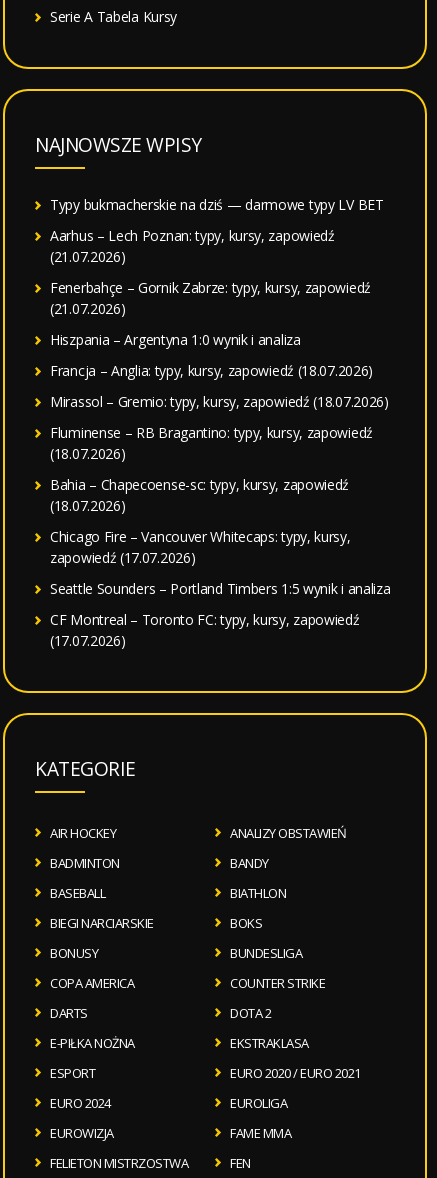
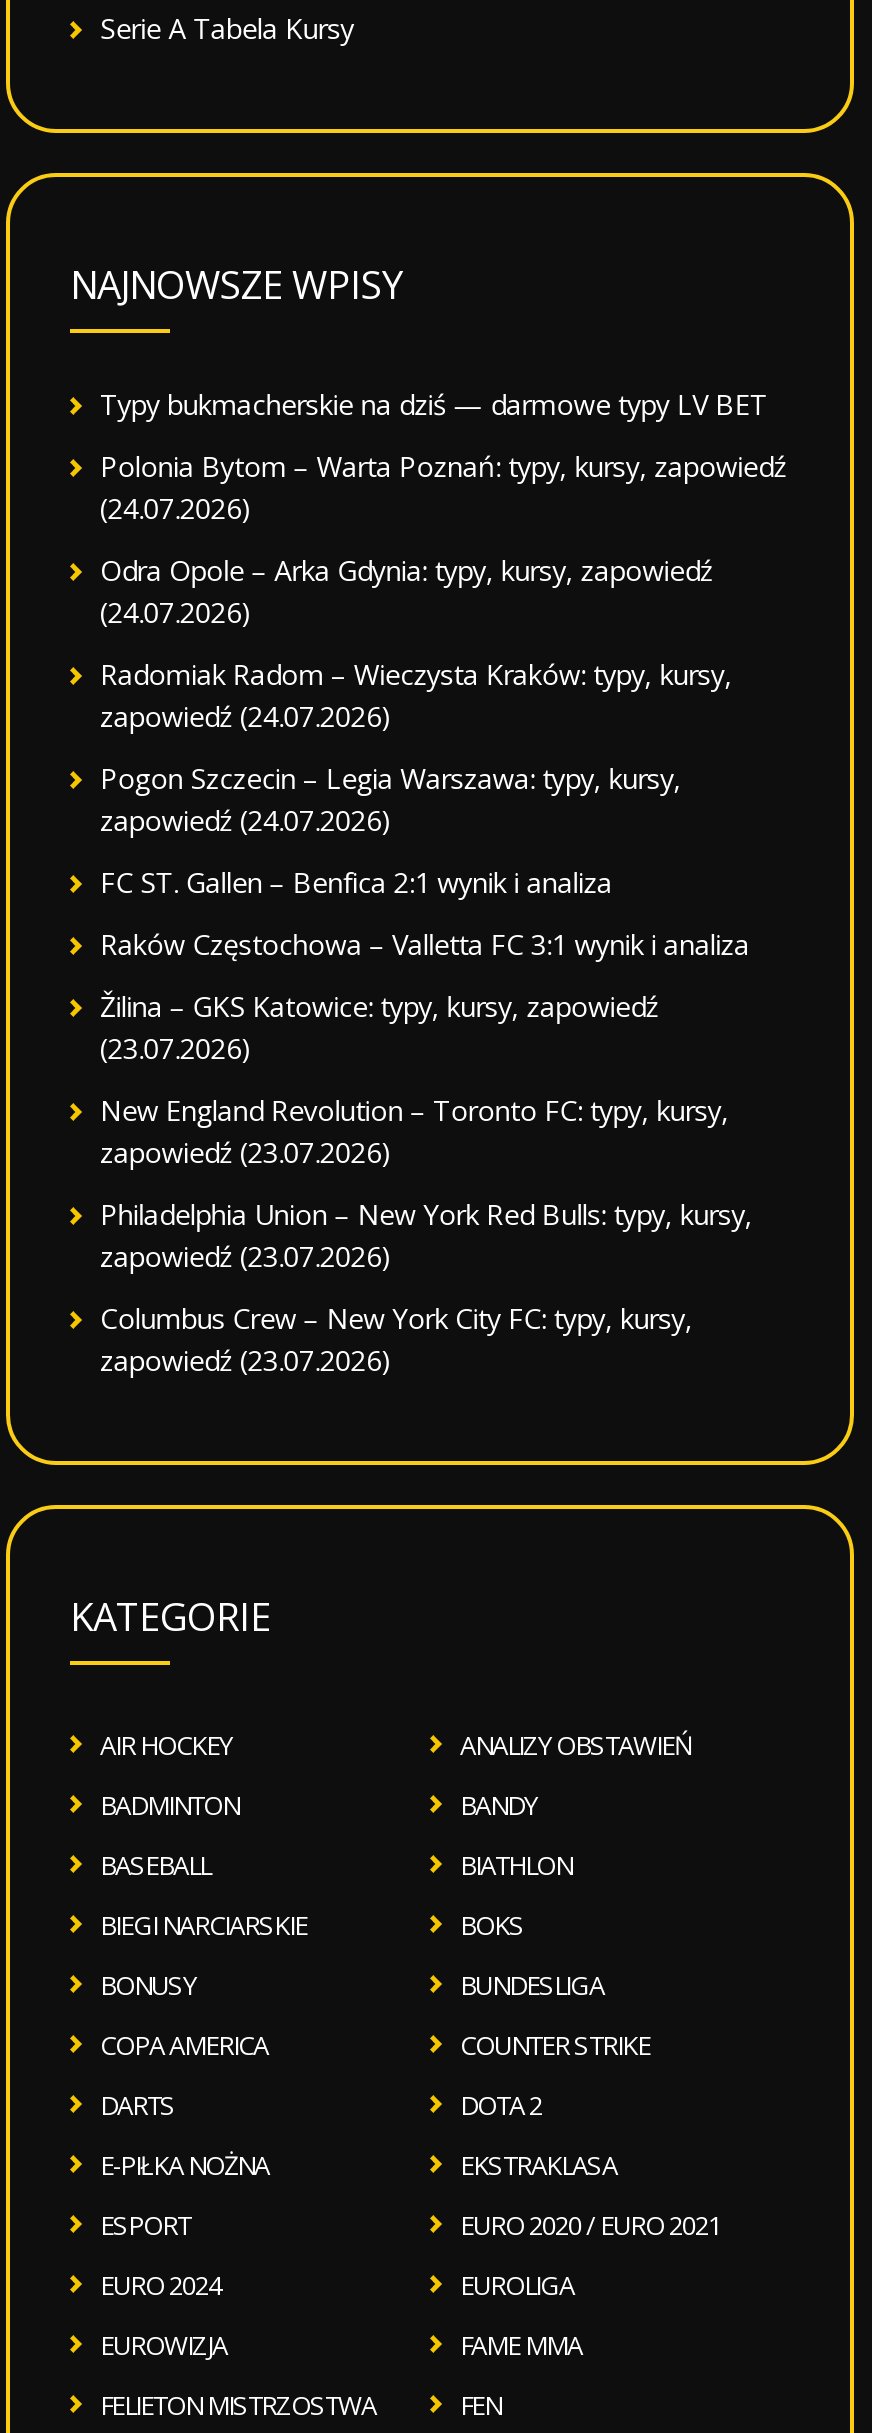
[50,226,335,266] Aarhus – Lech Poznan: typy, kursy, zapowiedź | (21.07.2026) -> [100,447,787,527] Polonia Bytom – Warta Poznań: typy, kursy, zapowiedź | (24.07.2026)
[50,278,371,318] Fenerbahçe – Gornik Zabrze: typy, kursy, zapowiedź | (21.07.2026) -> [100,551,713,631] Odra Opole – Arka Gdynia: typy, kursy, zapowiedź | (24.07.2026)
[50,330,301,349] Hiszpania – Argentyna 1:0 wynik i analiza -> [100,655,732,735] Radomiak Radom – Wieczysta Kraków: typy, kursy, | zapowiedź (24.07.2026)
[50,361,373,380] Francja – Anglia: typy, kursy, zapowiedź (18.07.2026) -> [100,759,681,839] Pogon Szczecin – Legia Warszawa: typy, kursy, | zapowiedź (24.07.2026)
[50,392,389,411] Mirassol – Gremio: typy, kursy, zapowiedź (18.07.2026) -> [100,863,612,901] FC ST. Gallen – Benfica 2:1 wynik i analiza
[50,423,373,463] Fluminense – RB Bragantino: typy, kursy, zapowiedź | (18.07.2026) -> [100,925,749,963] Raków Częstochowa – Valletta FC 3:1 wynik i analiza
[50,475,349,515] Bahia – Chapecoense-sc: typy, kursy, zapowiedź | (18.07.2026) -> [100,987,659,1067] Žilina – GKS Katowice: typy, kursy, zapowiedź | (23.07.2026)
[50,527,351,567] Chicago Fire – Vancouver Whitecaps: typy, kursy, | zapowiedź (17.07.2026) -> [100,1091,729,1171] New England Revolution – Toronto FC: typy, kursy, | zapowiedź (23.07.2026)
[50,579,390,598] Seattle Sounders – Portland Timbers 1:5 wynik i analiza -> [100,1195,752,1275] Philadelphia Union – New York Red Bulls: typy, kursy, | zapowiedź (23.07.2026)
[50,610,360,650] CF Montreal – Toronto FC: typy, kursy, zapowiedź | (17.07.2026) -> [100,1299,692,1379] Columbus Crew – New York City FC: typy, kursy, | zapowiedź (23.07.2026)

